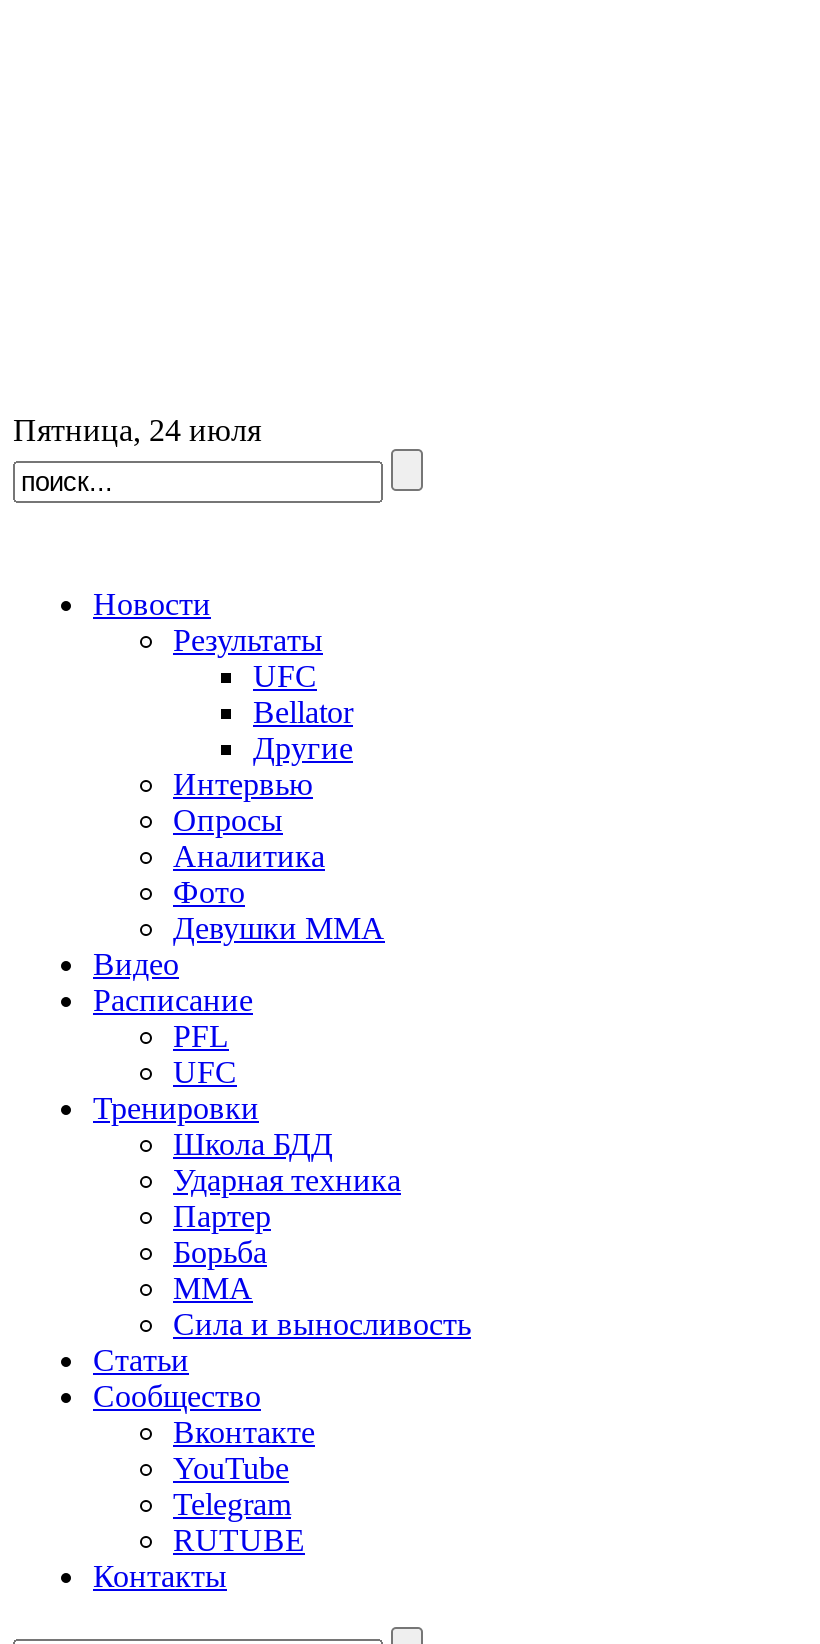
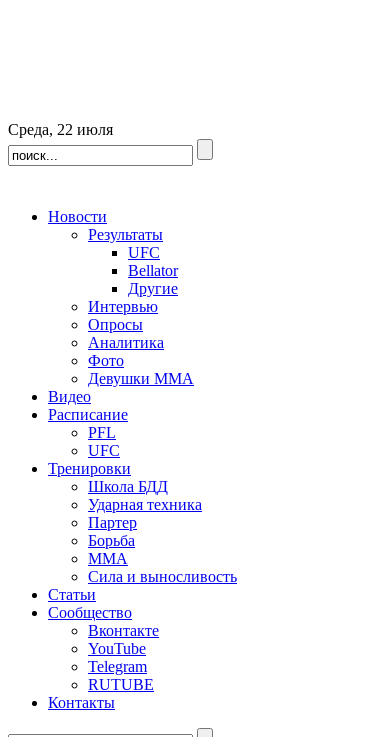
[13,413,261,447] Пятница, 24 июля -> [8,121,113,138] Среда, 22 июля

